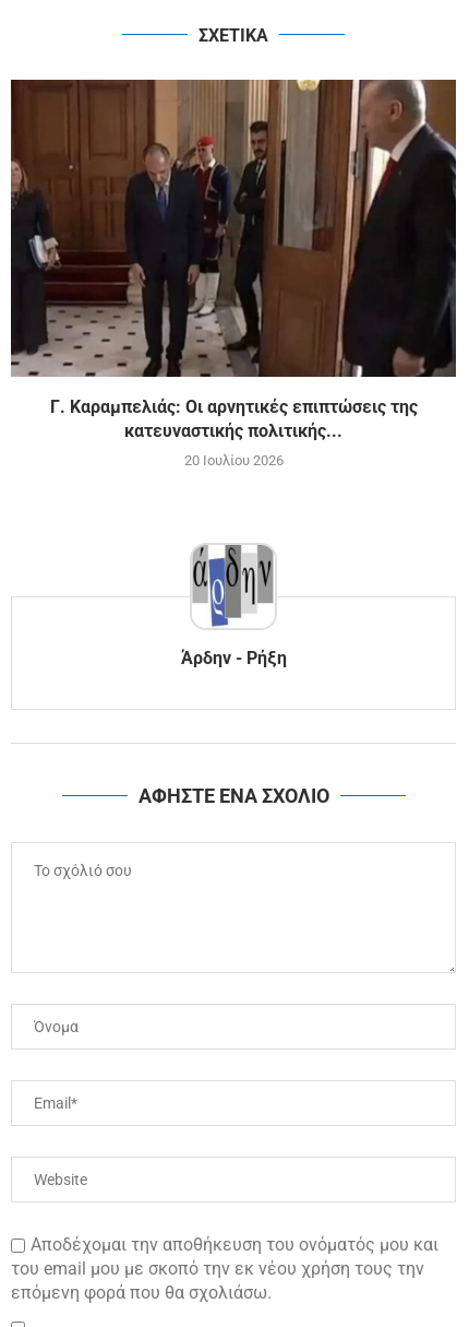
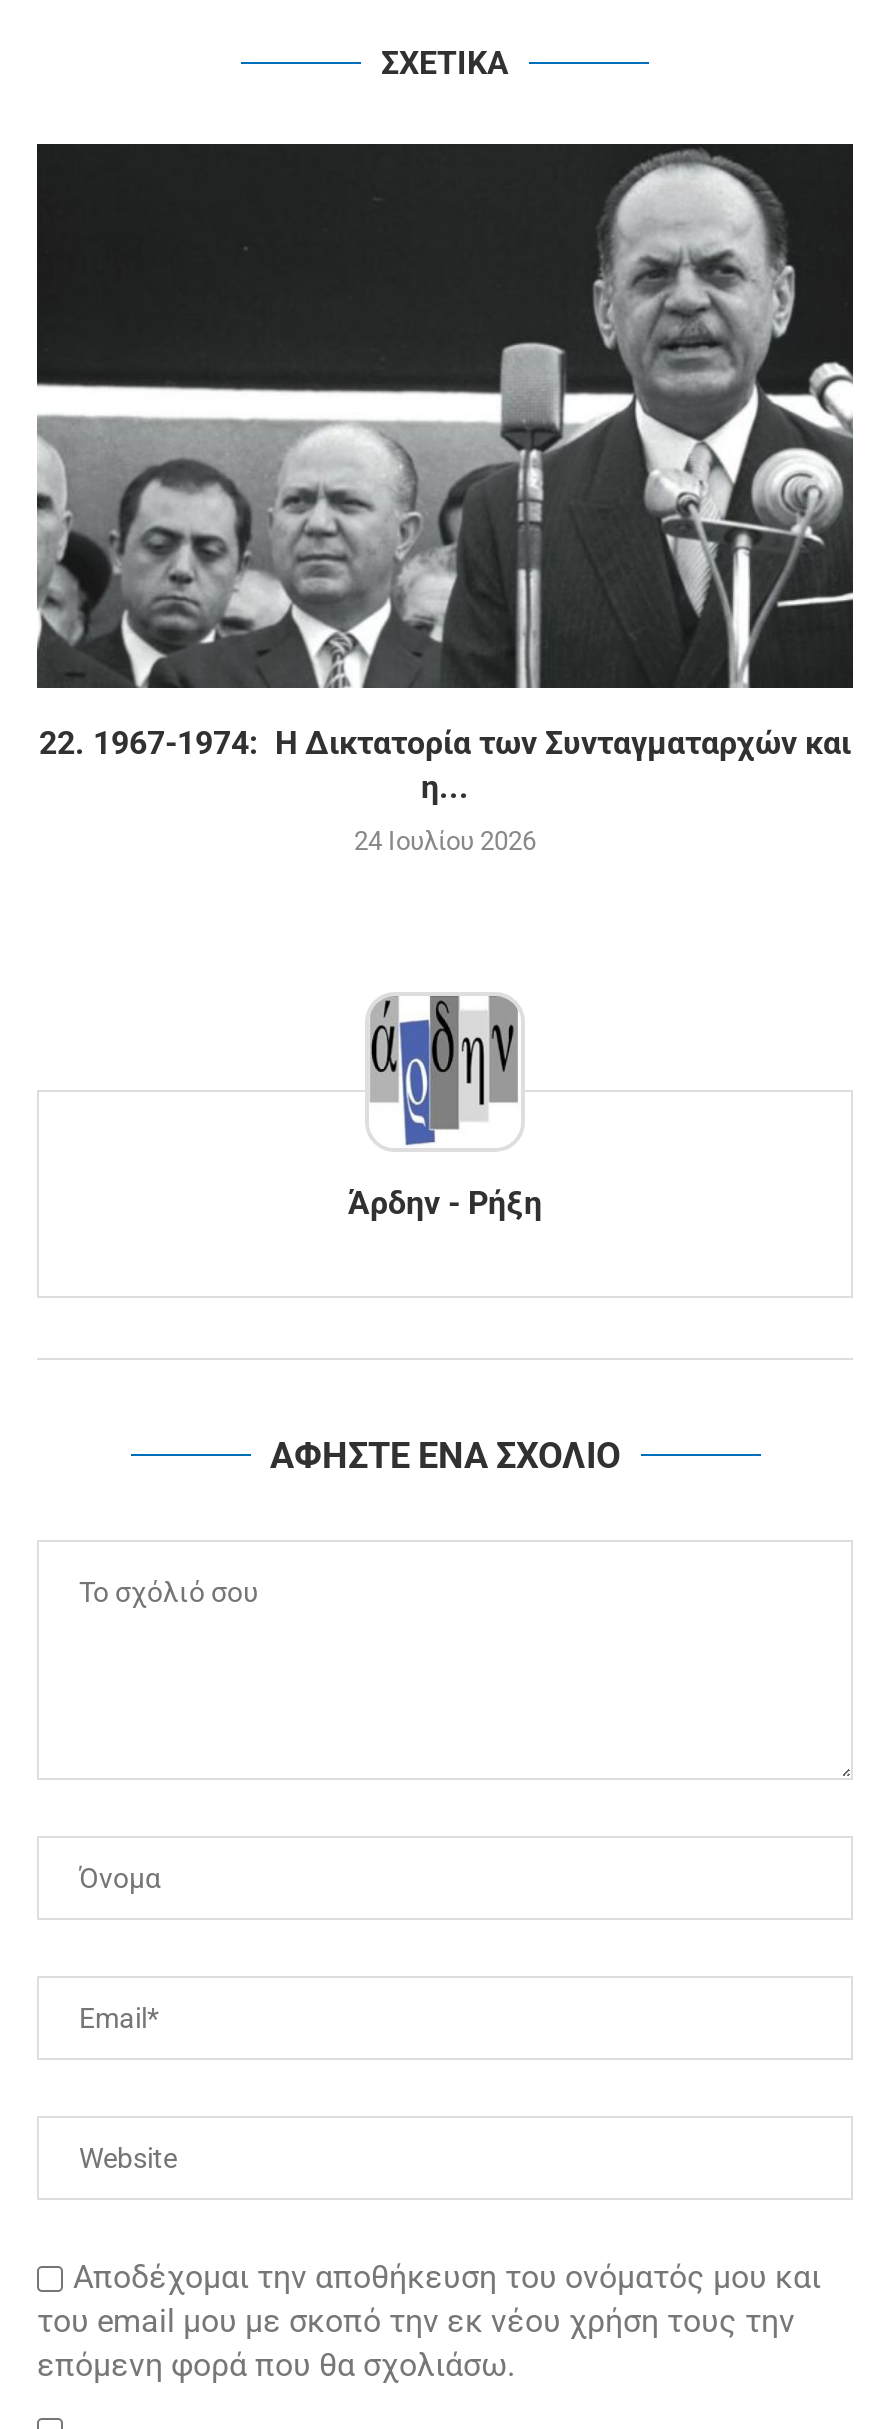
[10,79,457,441] [image] | Γ. Καραμπελιάς: Οι αρνητικές επιπτώσεις της | κατευναστικής πολιτικής... -> [35,141,855,806] [image] | 22. 1967-1974: Η Δικτατορία των Συνταγματαρχών και | η...
[184,452,283,468] 20 Ιουλίου 2026 -> [354,826,536,856] 24 Ιουλίου 2026

